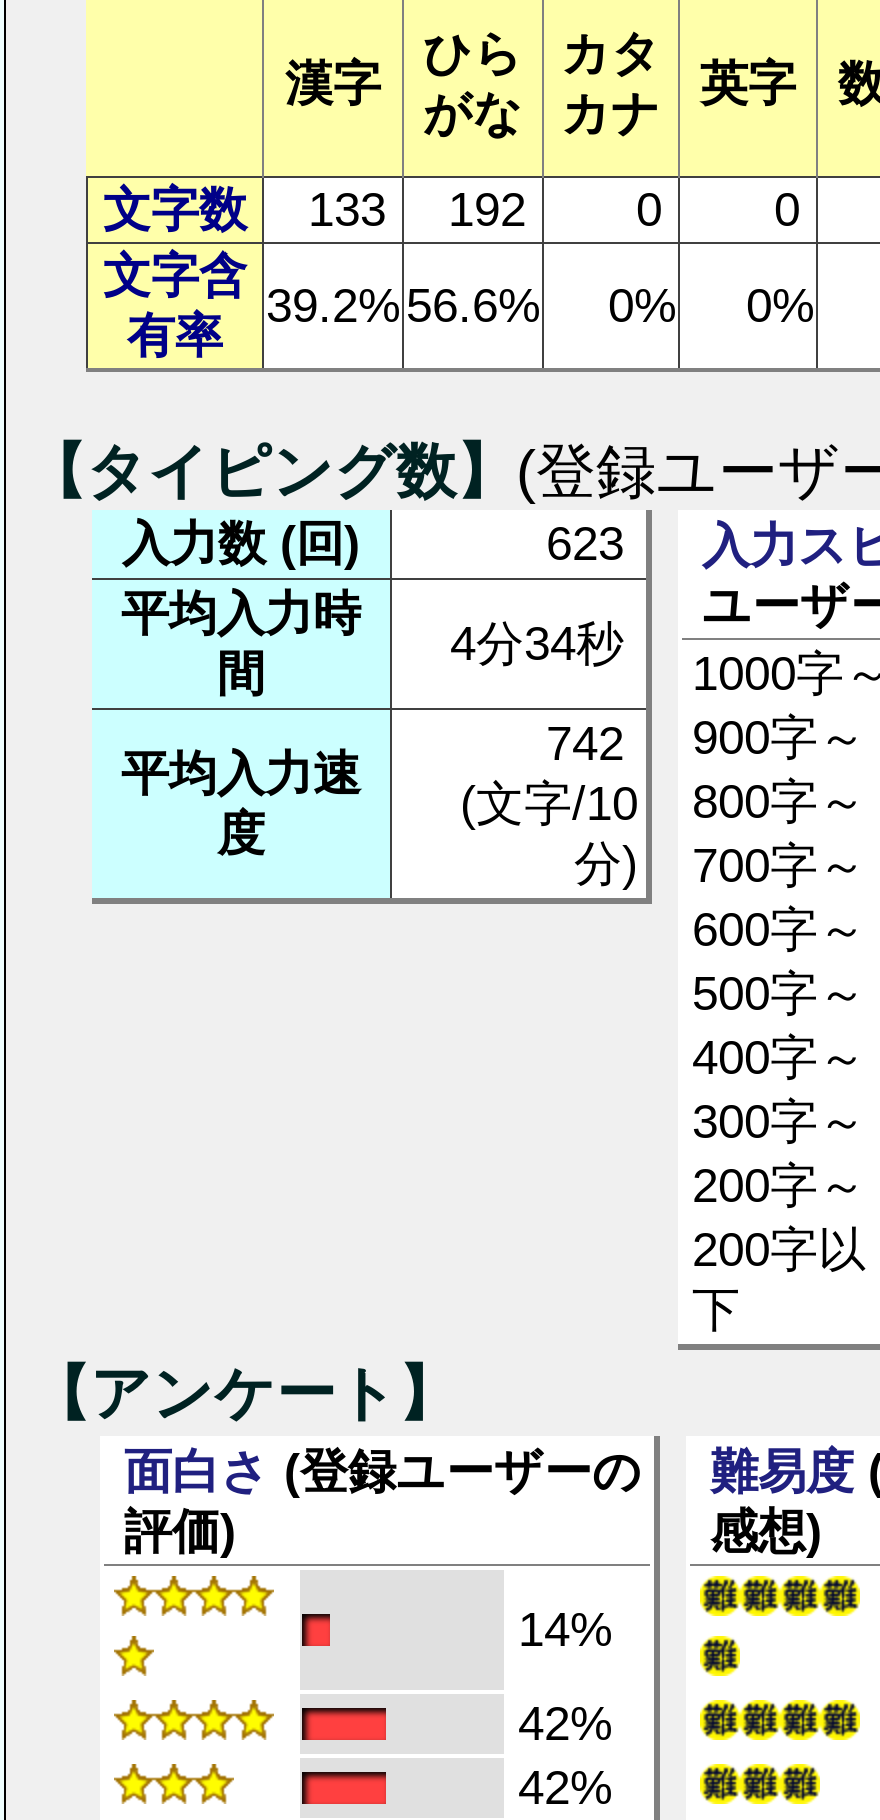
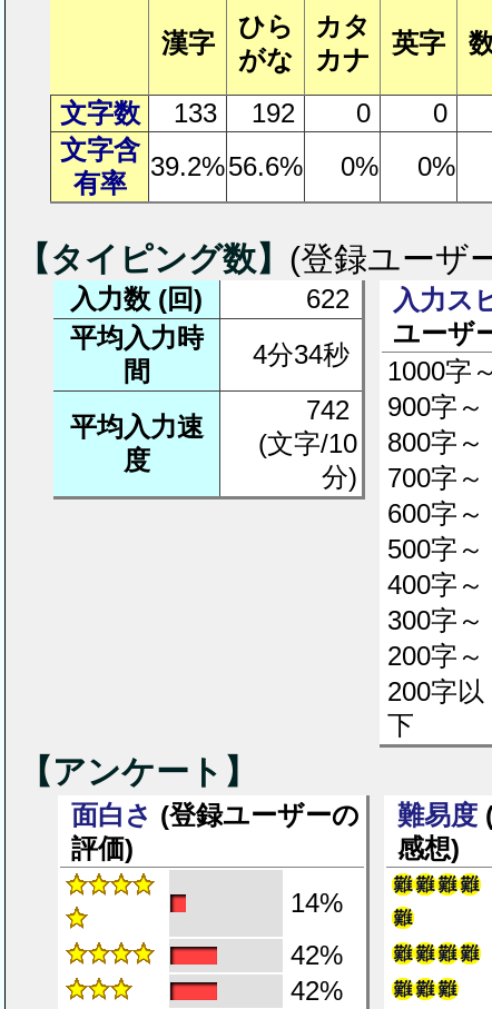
[546,516,638,570] 623 -> [306,284,357,314] 622

